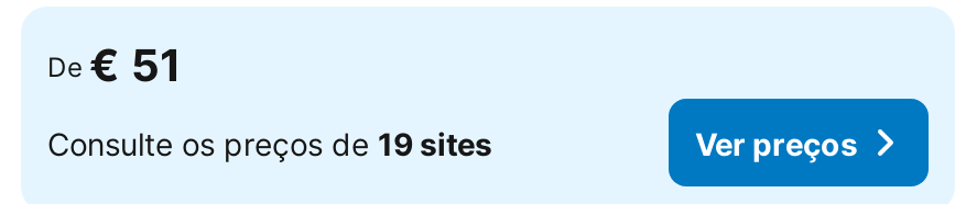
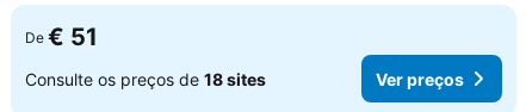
[47,124,492,161] Consulte os preços de 19 sites -> [25,69,266,89] Consulte os preços de 18 sites

